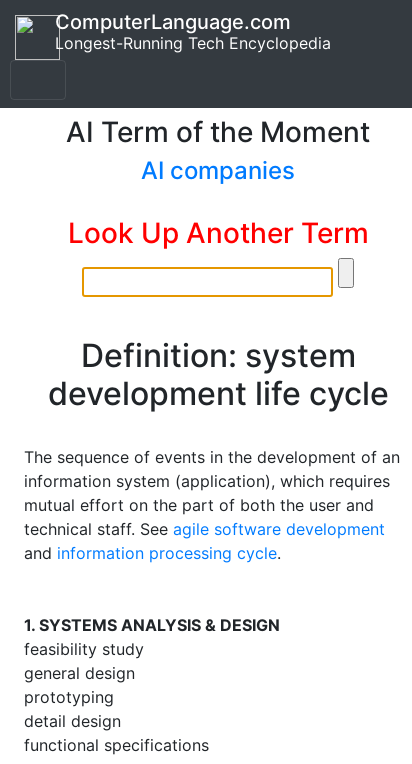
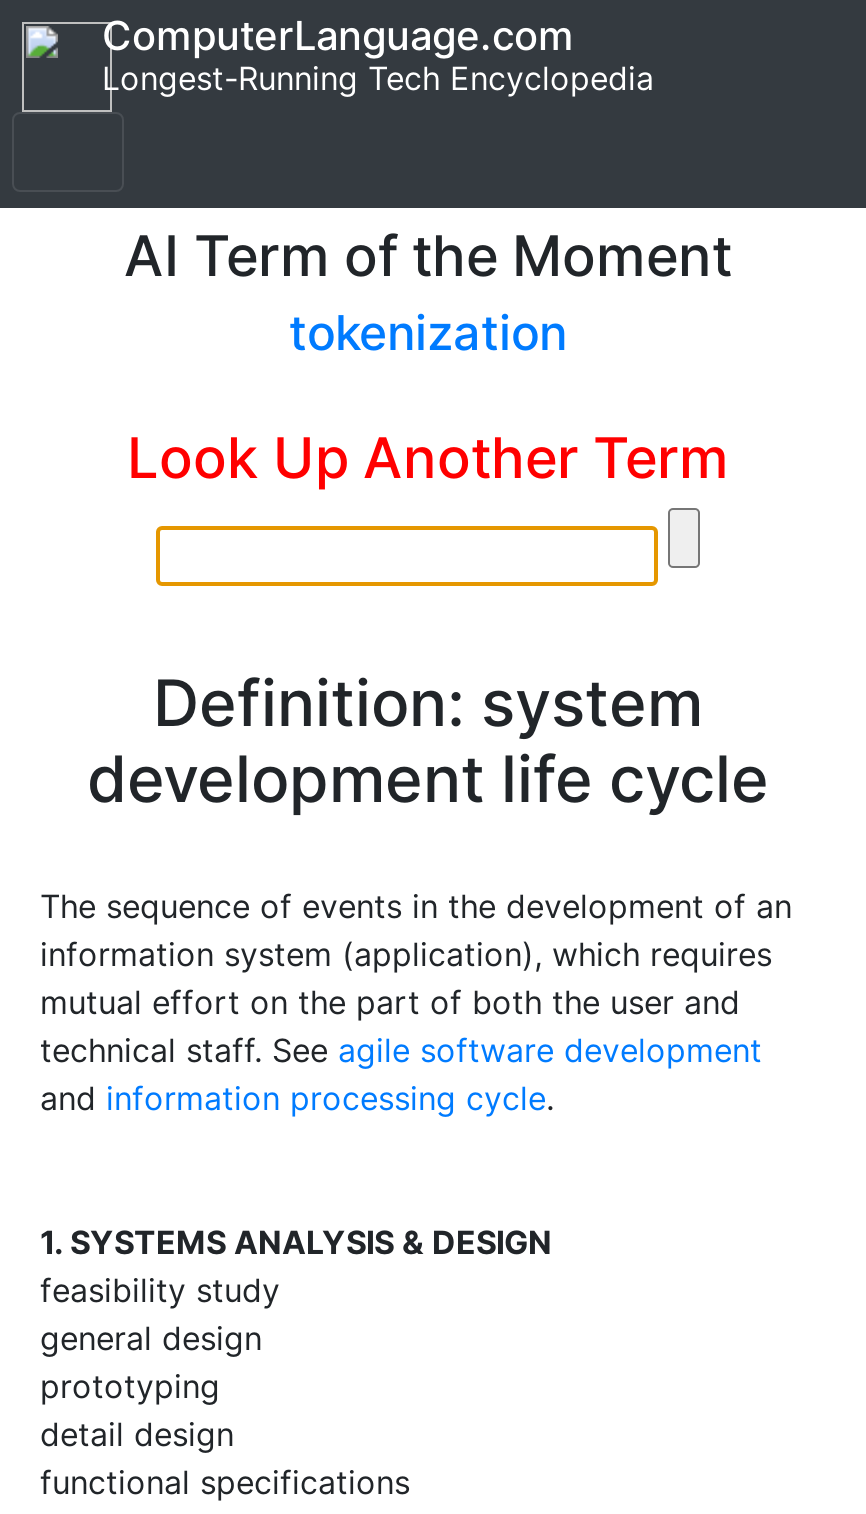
[141,156,295,185] AI companies -> [289,304,567,362] tokenization

